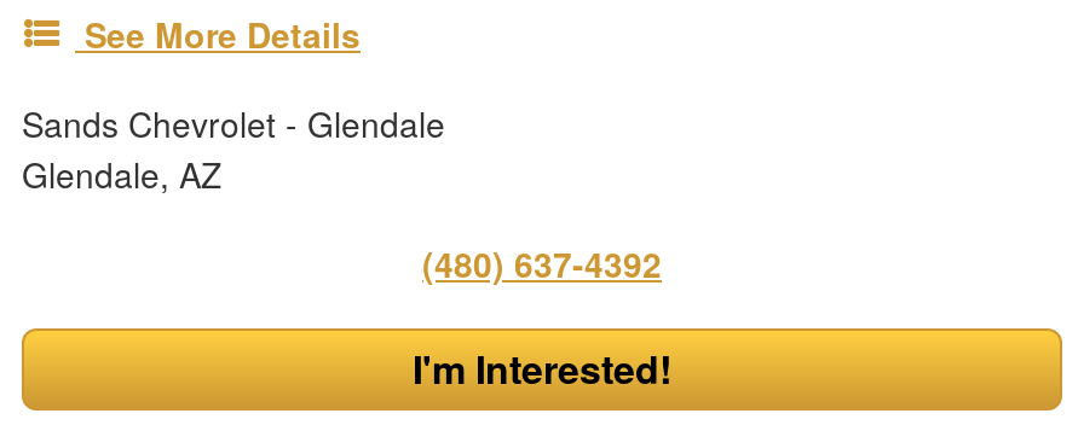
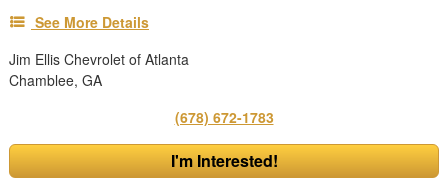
[22,100,445,199] Sands Chevrolet - Glendale | Glendale, AZ -> [9,48,189,89] Jim Ellis Chevrolet of Atlanta | Chamblee, GA
[422,240,662,289] (480) 637-4392 -> [174,106,273,126] (678) 672-1783

